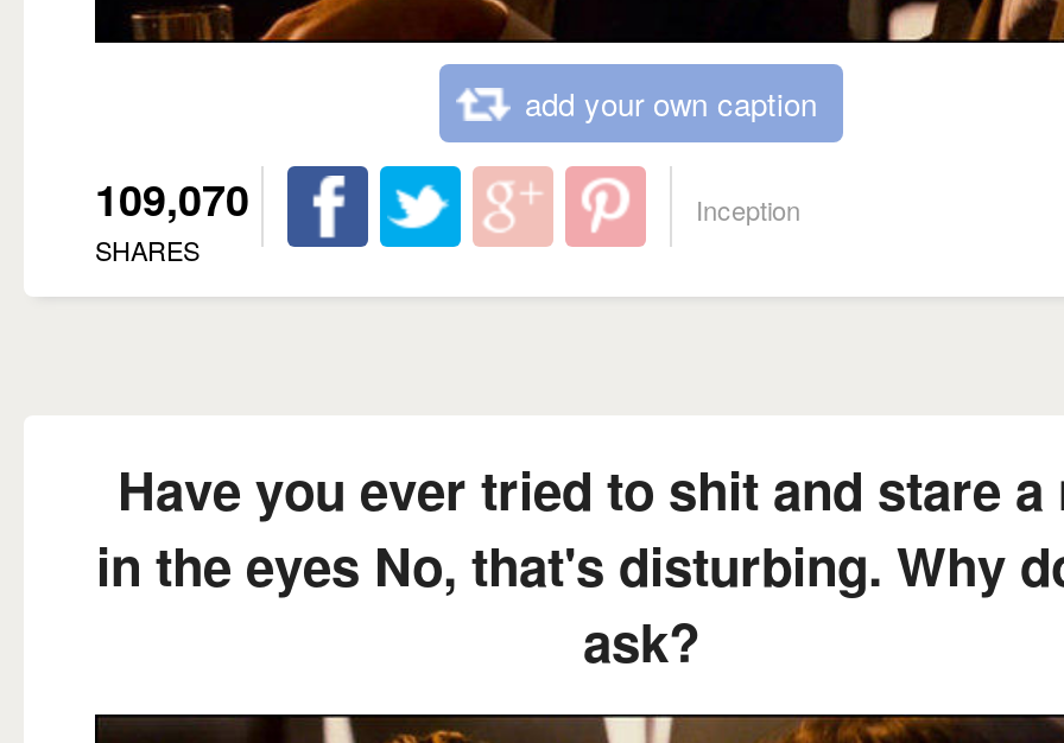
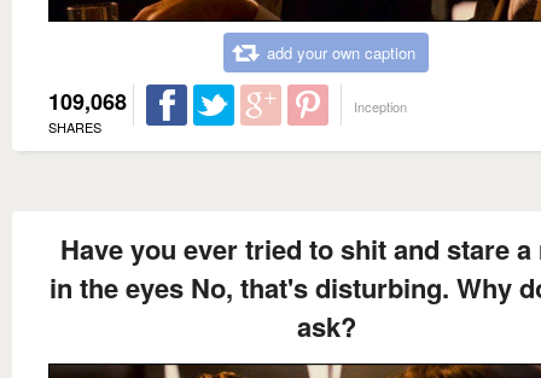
[95,168,249,229] 109,070 -> [48,85,127,117] 109,068

